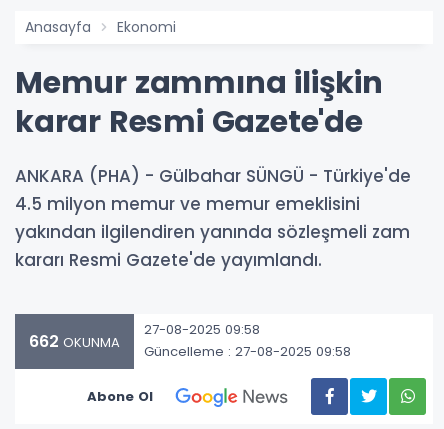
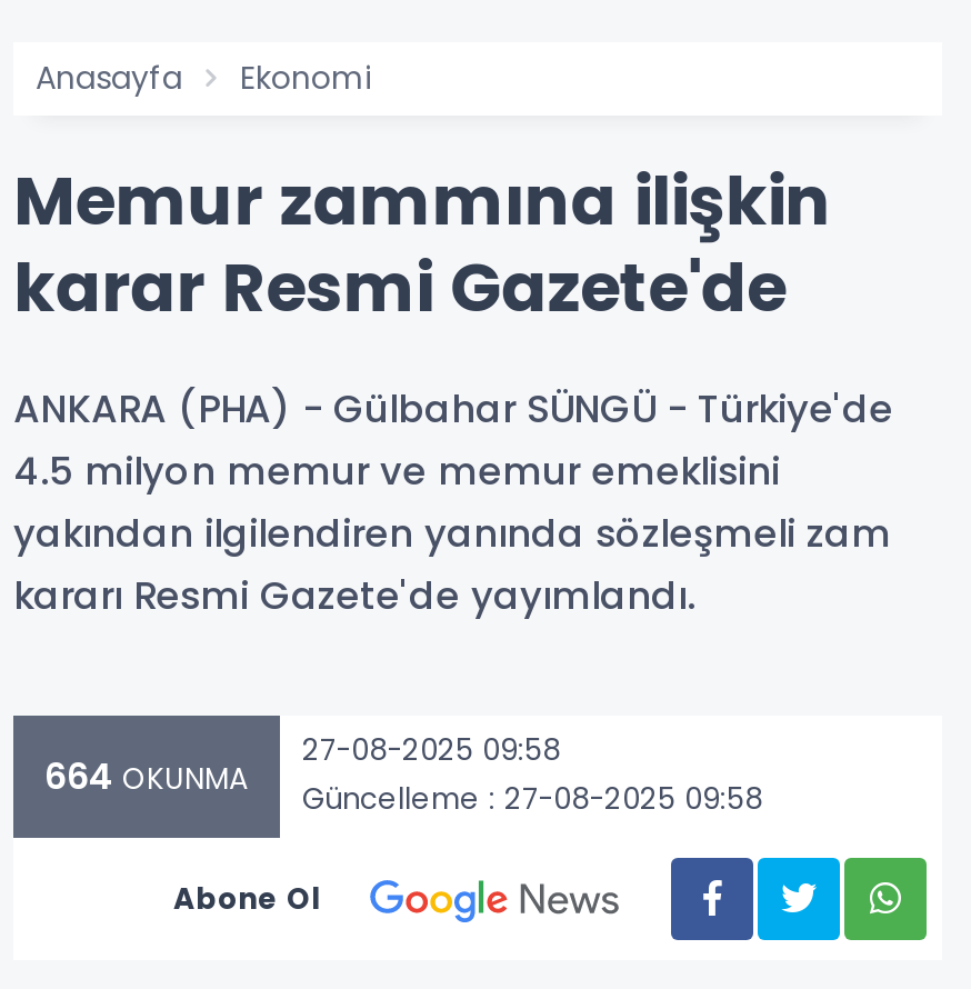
[29,320,351,361] 662 OKUNMA 27-08-2025 09:58 Güncelleme : 27-08-2025 09:58 -> [44,729,762,820] 664 OKUNMA 27-08-2025 09:58 Güncelleme : 27-08-2025 09:58

